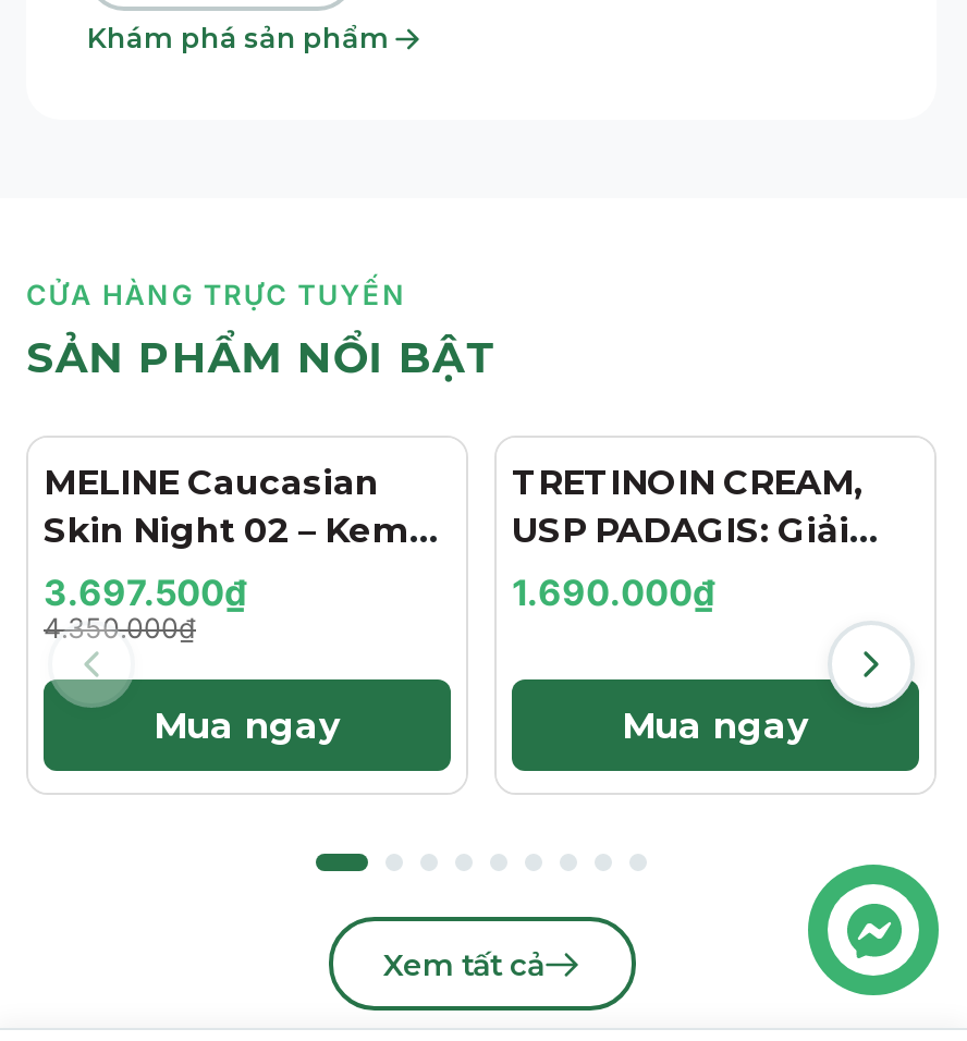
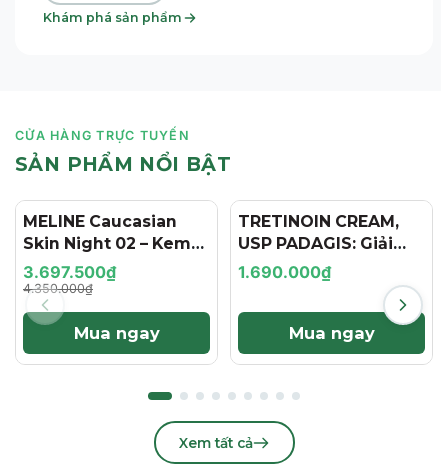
[806,862,941,997] [image] -> none

